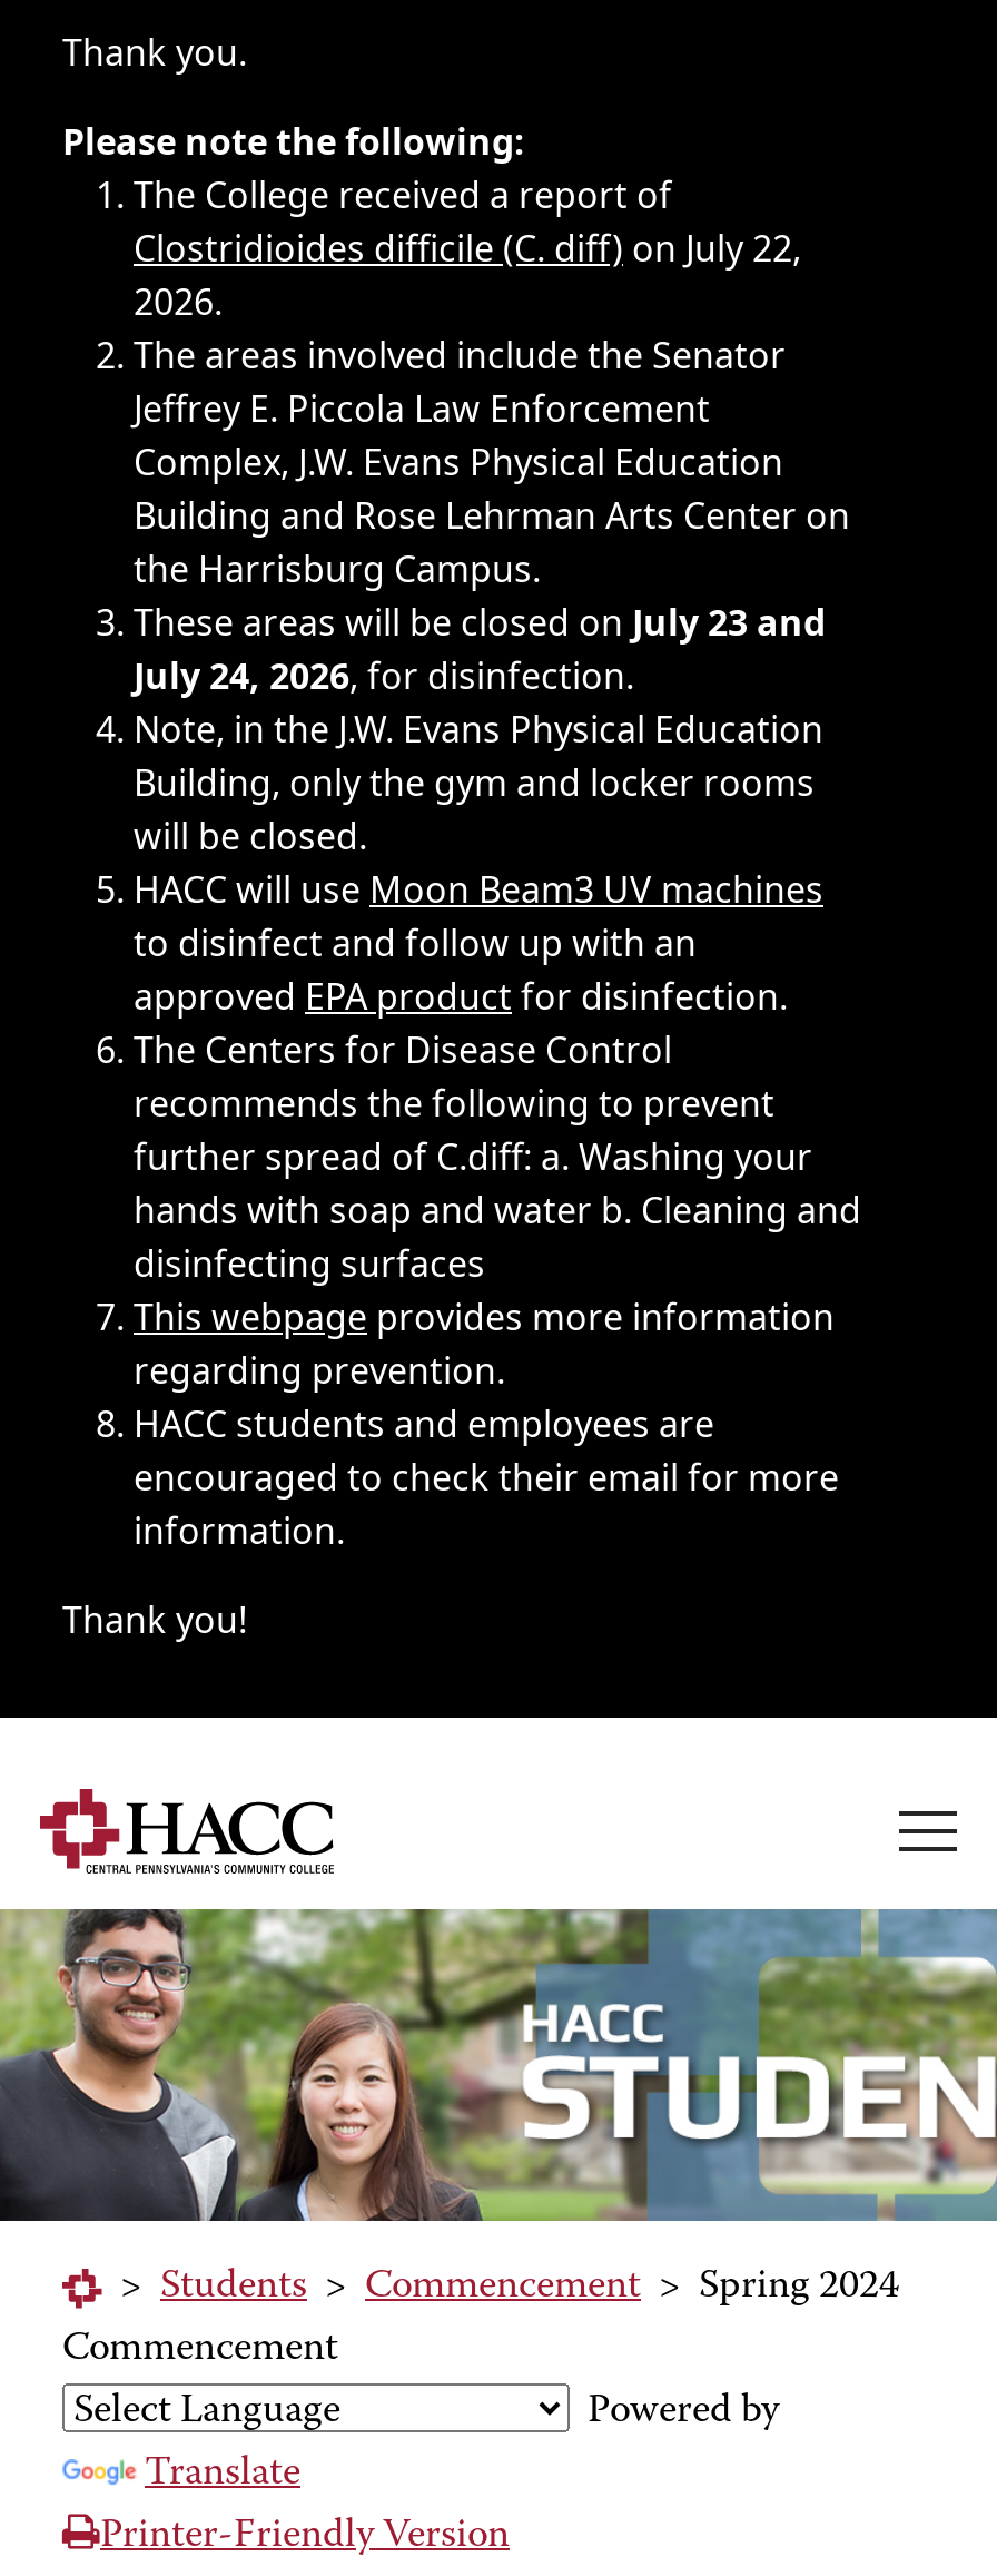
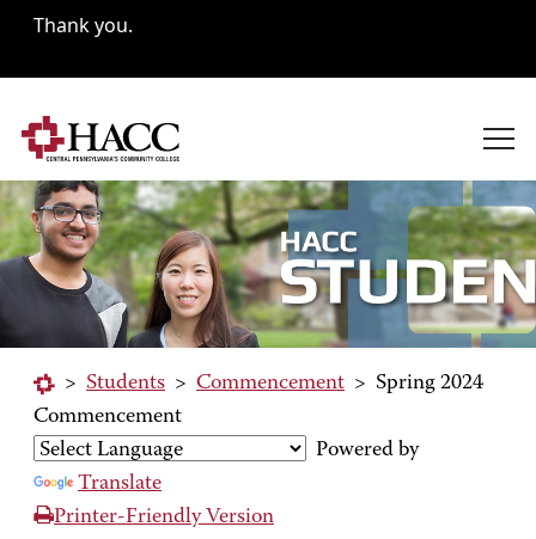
[62,117,861,1644] Please note the following: | The College received a report of | Clostridioides difficile (C. diff) on July 22, | 2026. | The areas involved include the Senator | Jeffrey E. Piccola Law Enforcement | Complex, J.W. Evans Physical Education | Building and Rose Lehrman Arts Center on | the Harrisburg Campus. | These areas will be closed on July 23 and | July 24, 2026, for disinfection. | Note, in the J.W. Evans Physical Education | Building, only the gym and locker rooms | will be closed. | HACC will use Moon Beam3 UV machines | to disinfect and follow up with an | approved EPA product for disinfection. | The Centers for Disease Control | recommends the following to prevent | further spread of C.diff: a. Washing your | hands with soap and water b. Cleaning and | disinfecting surfaces | This webpage provides more information | regarding prevention. | HACC students and employees are | encouraged to check their email for more | information. | Thank you! -> none

